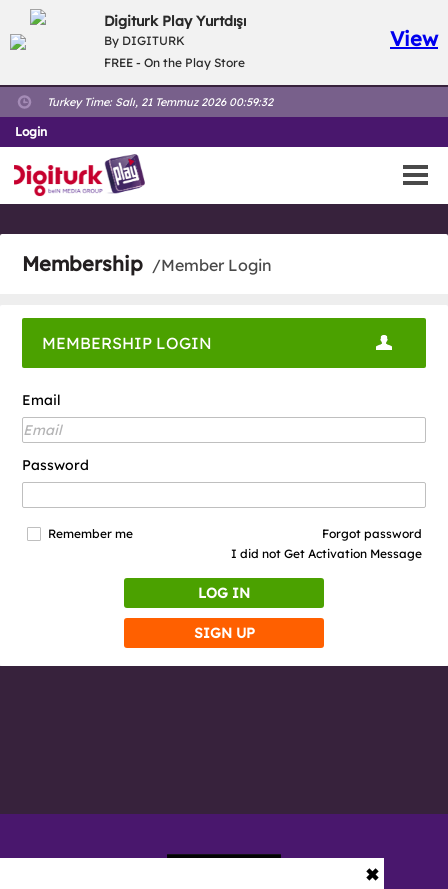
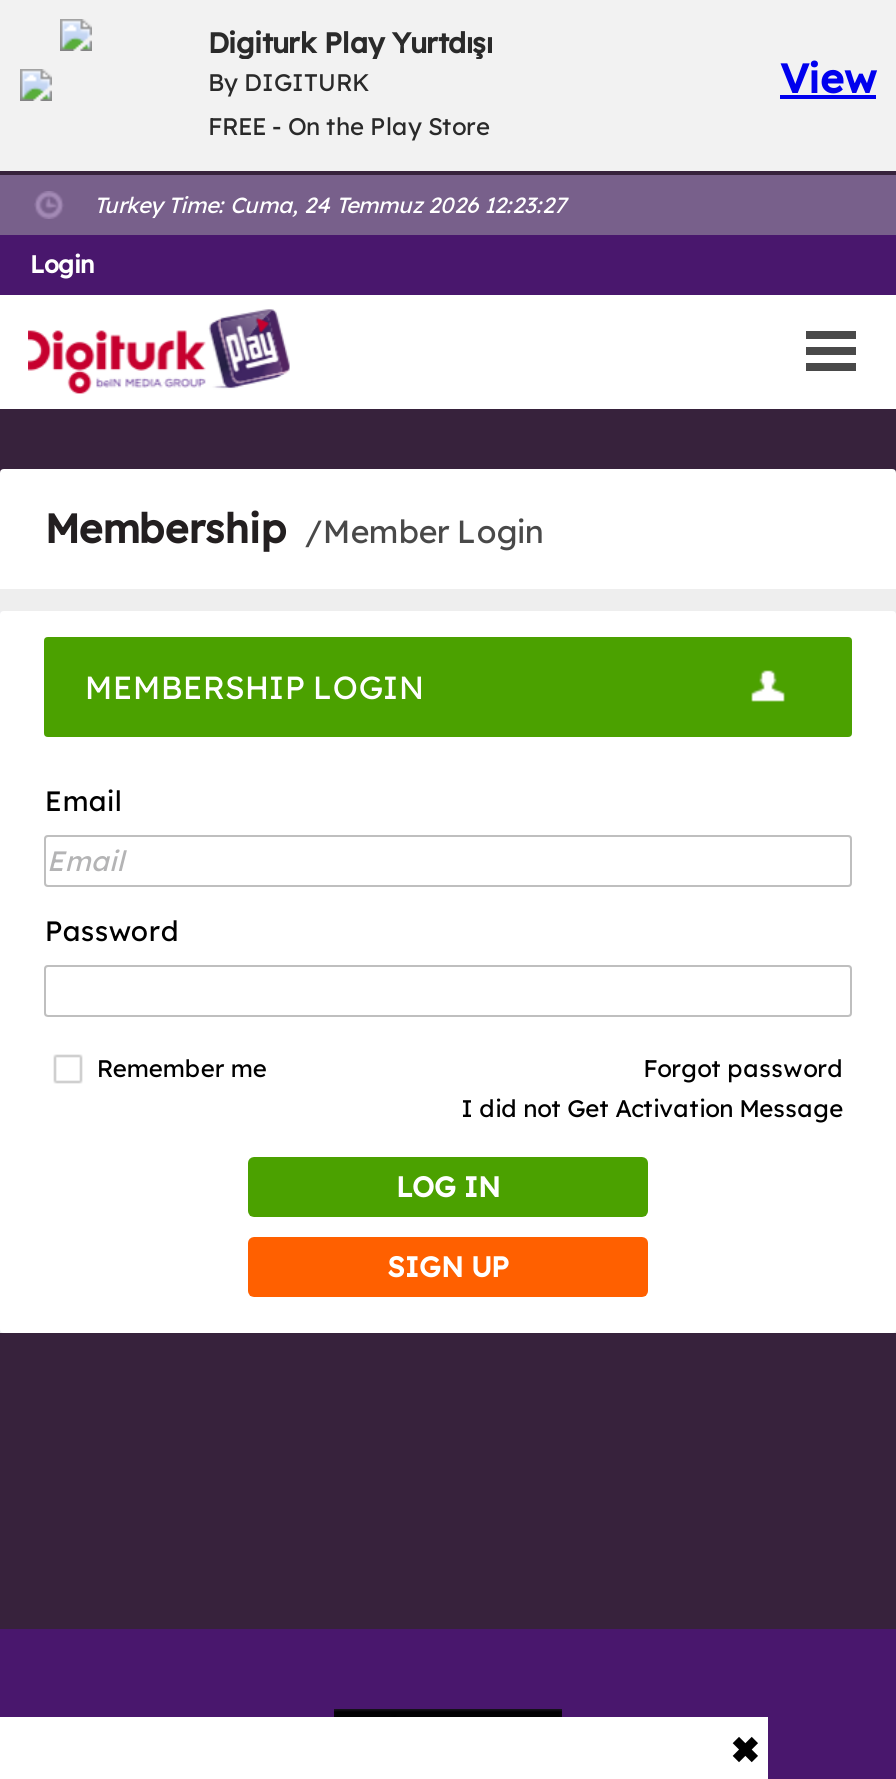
[47,95,273,109] Turkey Time: Salı, 21 Temmuz 2026 00:59:32 -> [94,191,566,219] Turkey Time: Cuma, 24 Temmuz 2026 12:23:27

